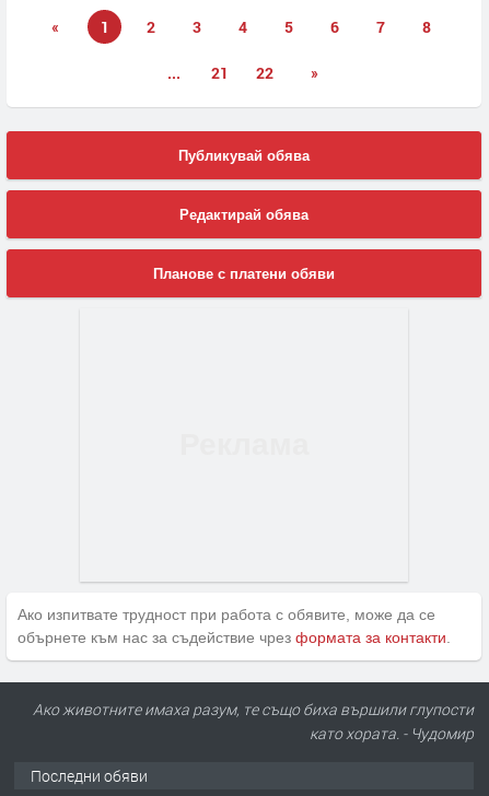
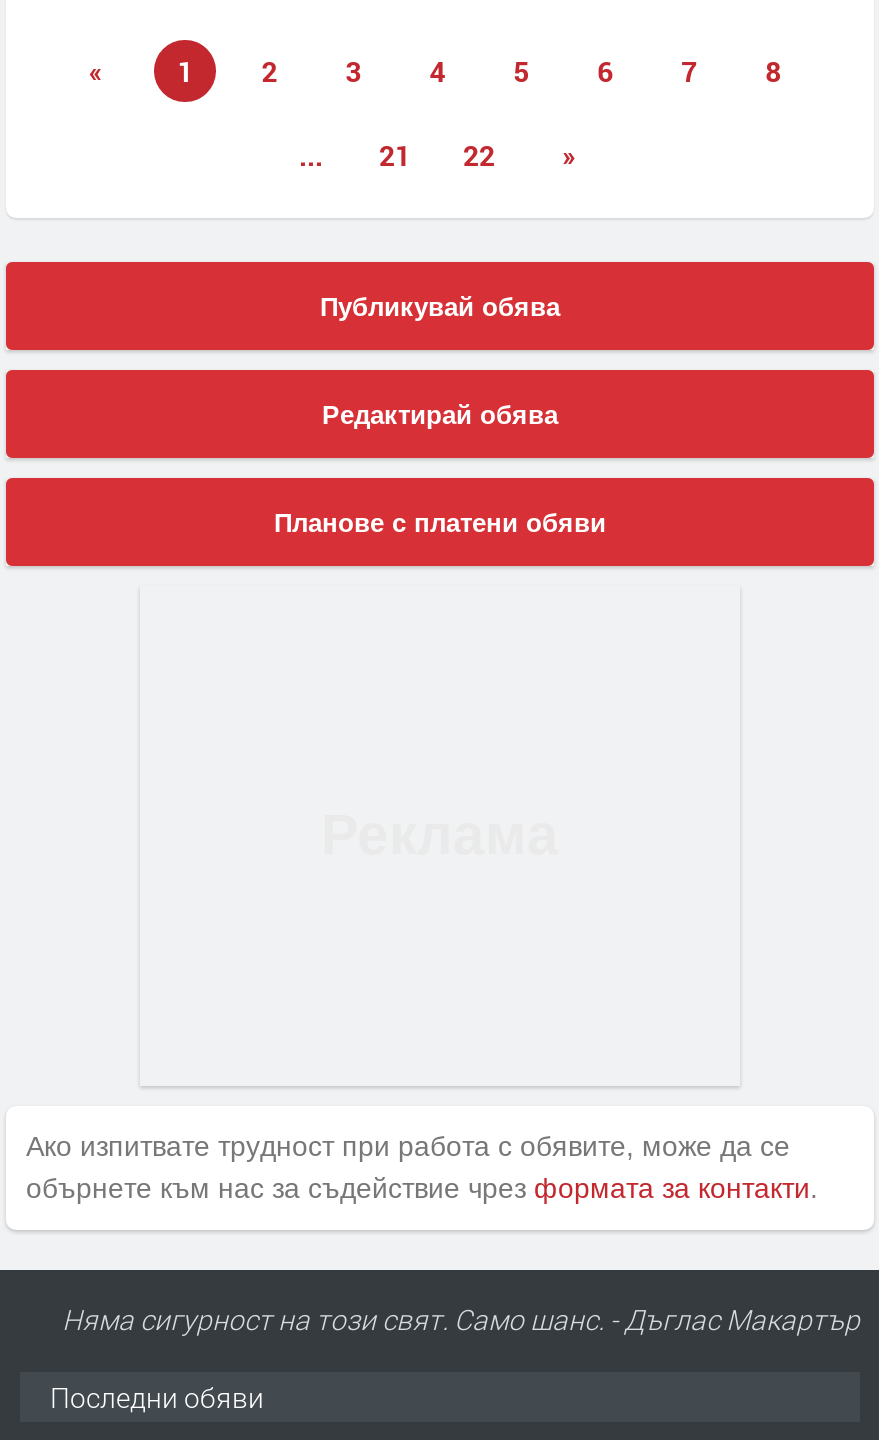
[33,699,474,744] Ако животните имаха разум, те също биха вършили глупости | като хората. - Чудомир -> [62,1300,860,1338] Няма сигурност на този свят. Само шанс. - Дъглас Макартър

